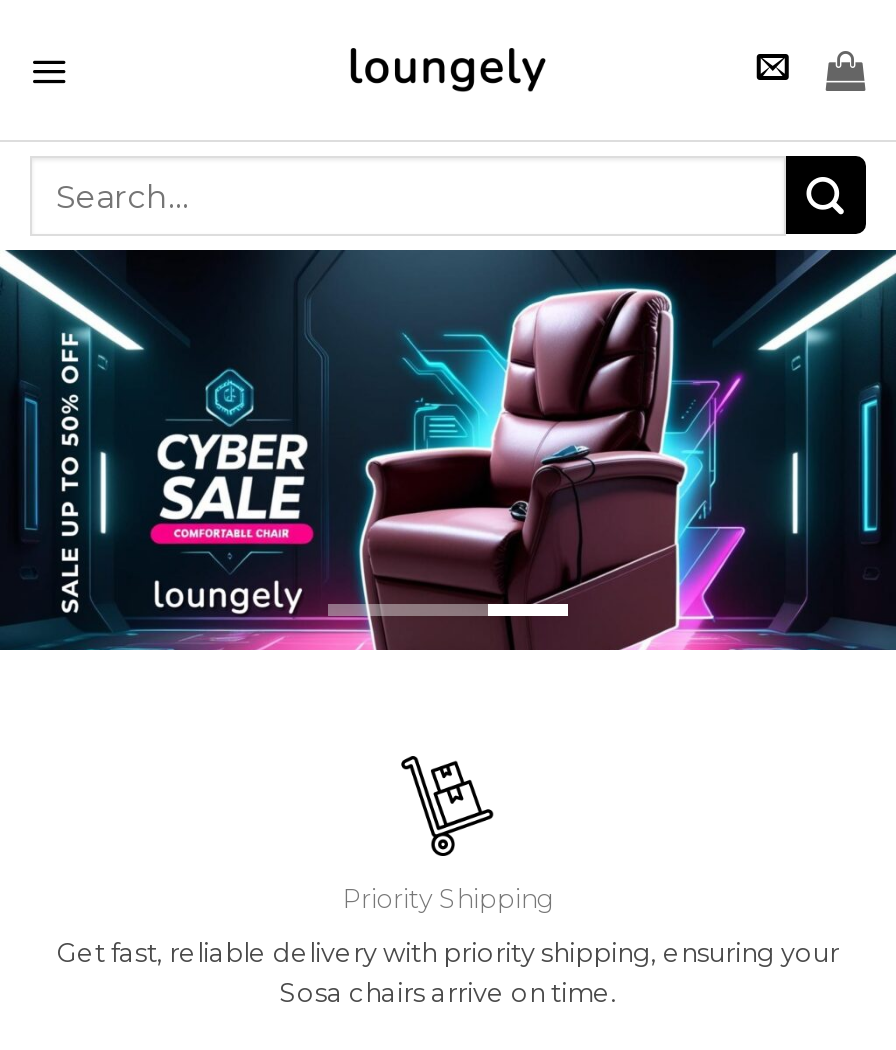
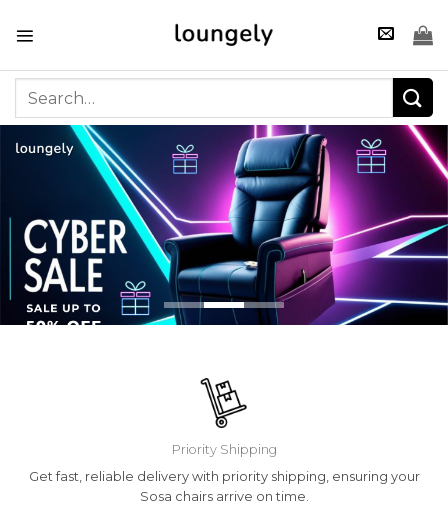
[6,248,890,652] [image] -> [3,124,445,326] [image]

